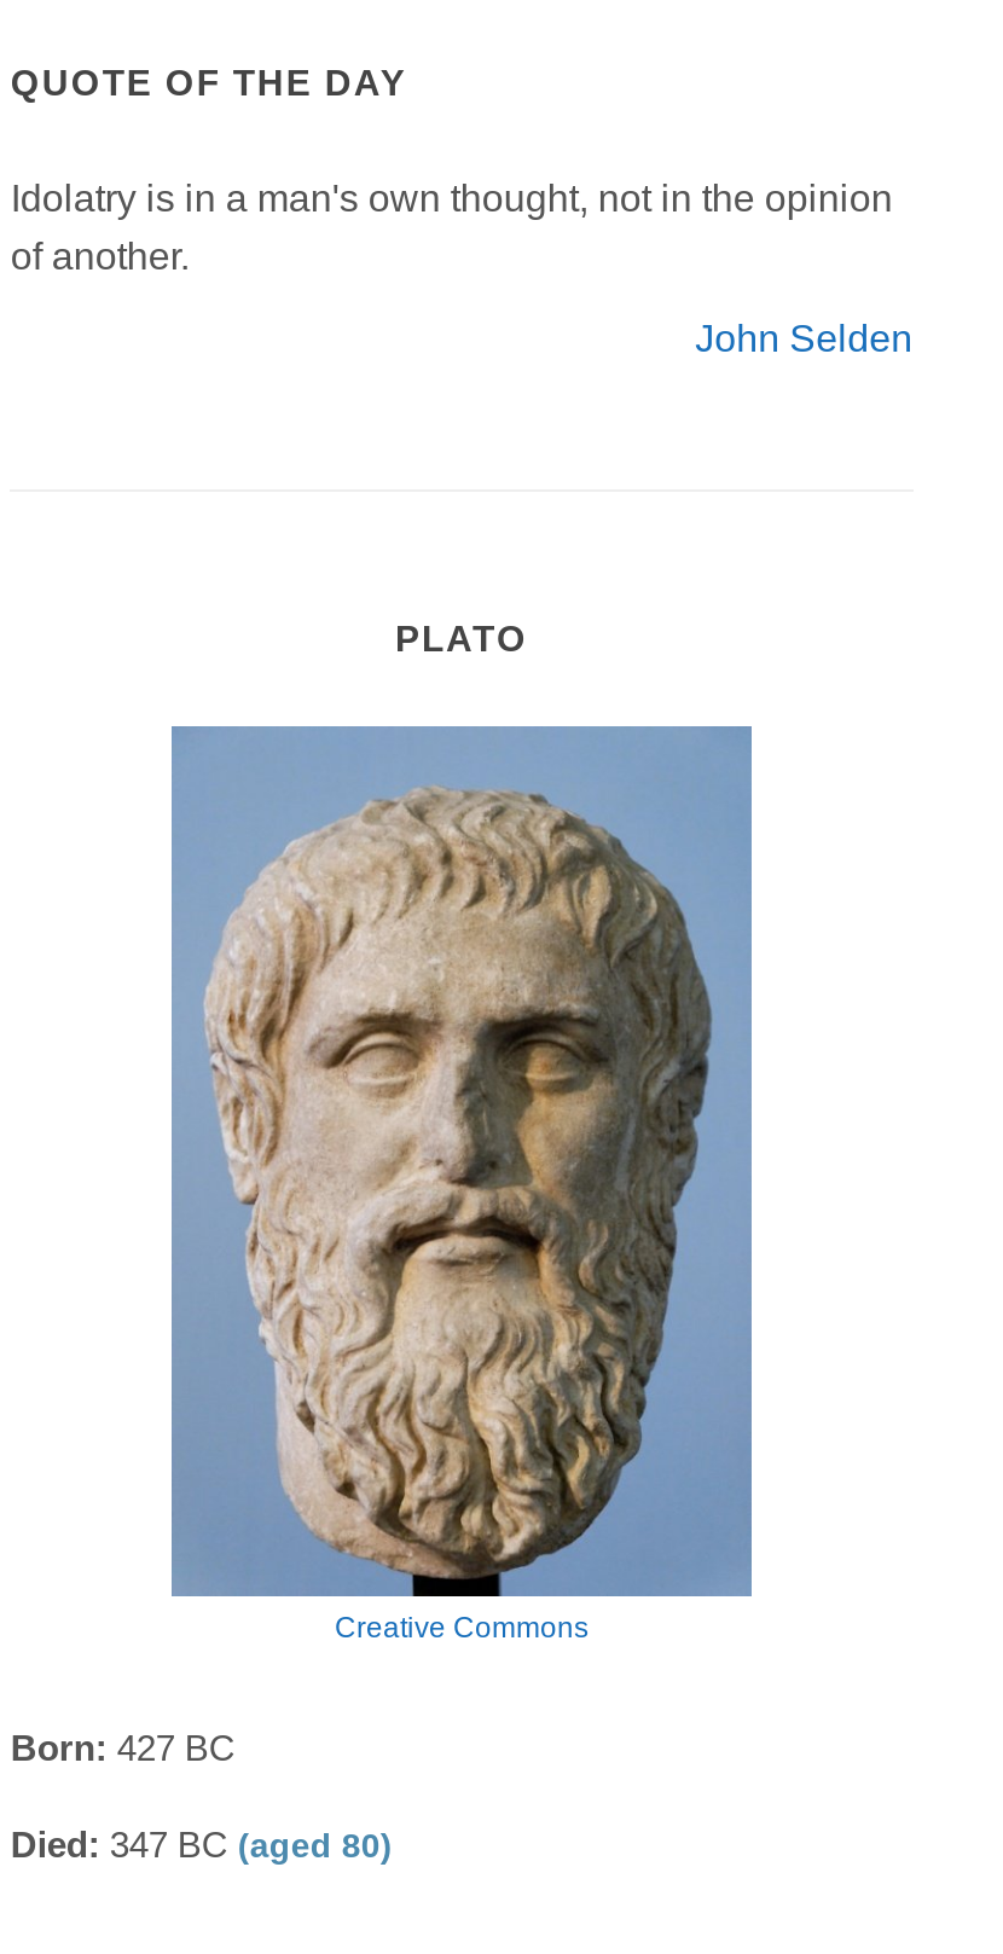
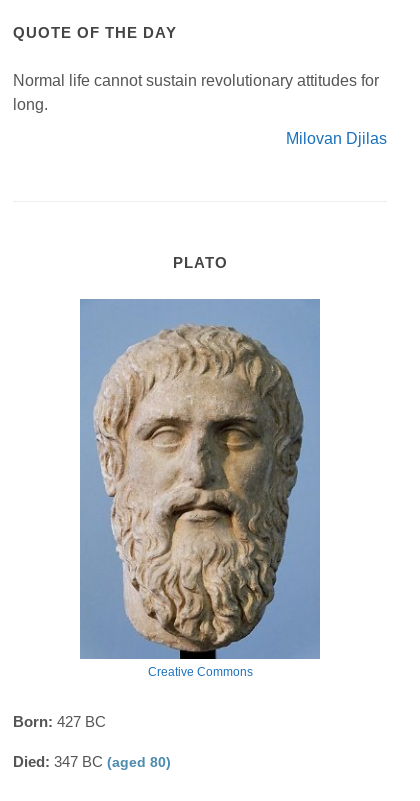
[11,177,893,276] Idolatry is in a man's own thought, not in the opinion | of another. -> [13,72,379,113] Normal life cannot sustain revolutionary attitudes for | long.
[695,317,913,358] John Selden -> [286,130,387,147] Milovan Djilas

